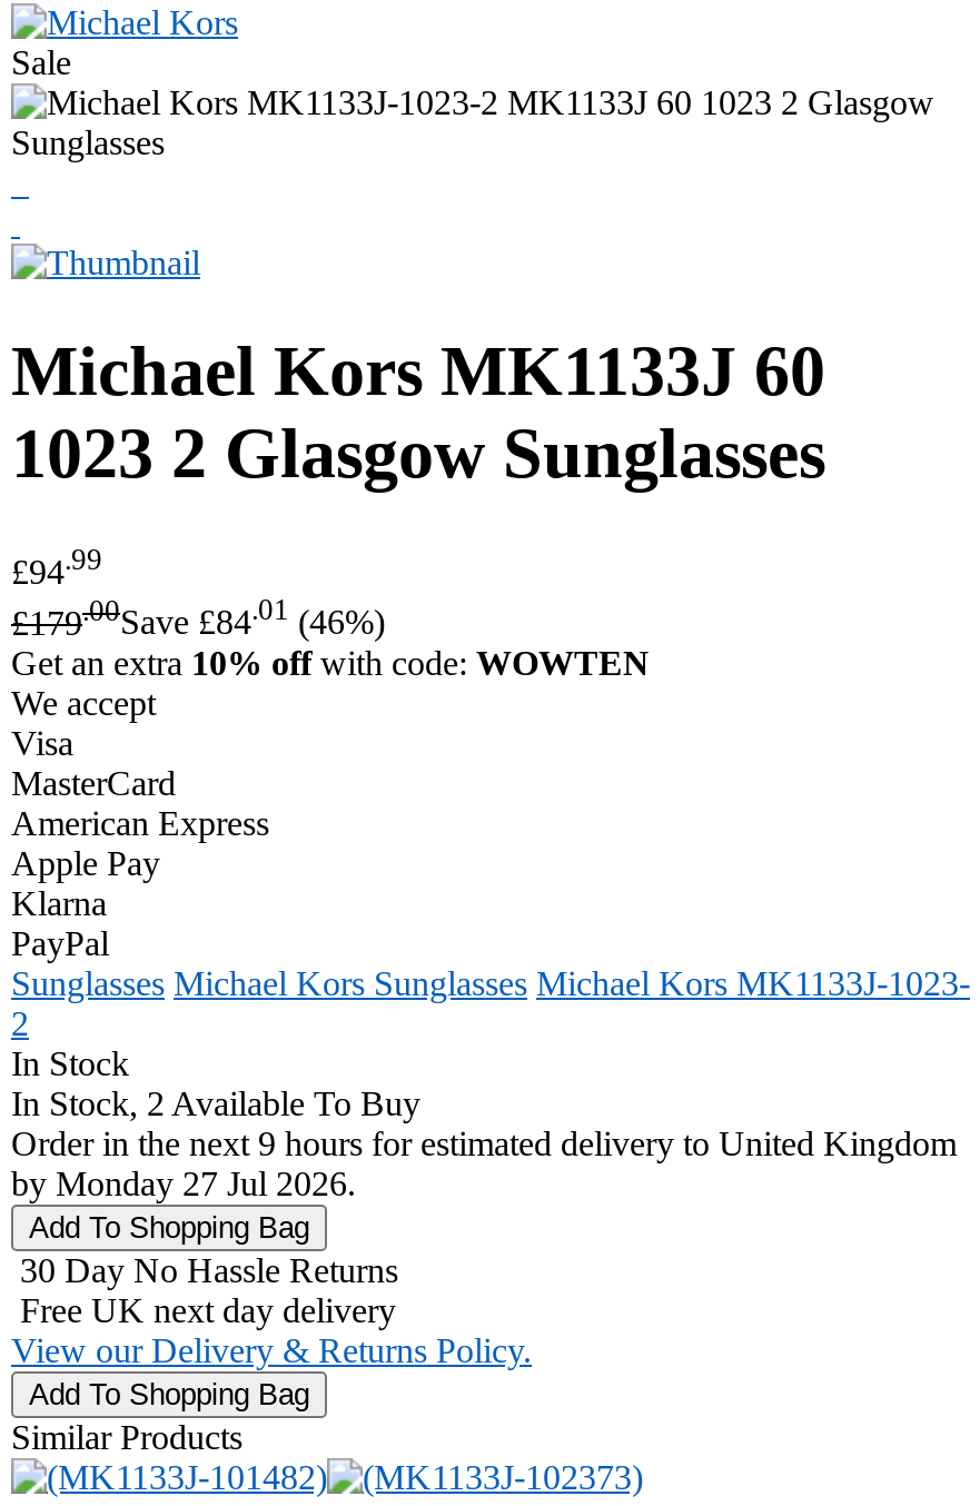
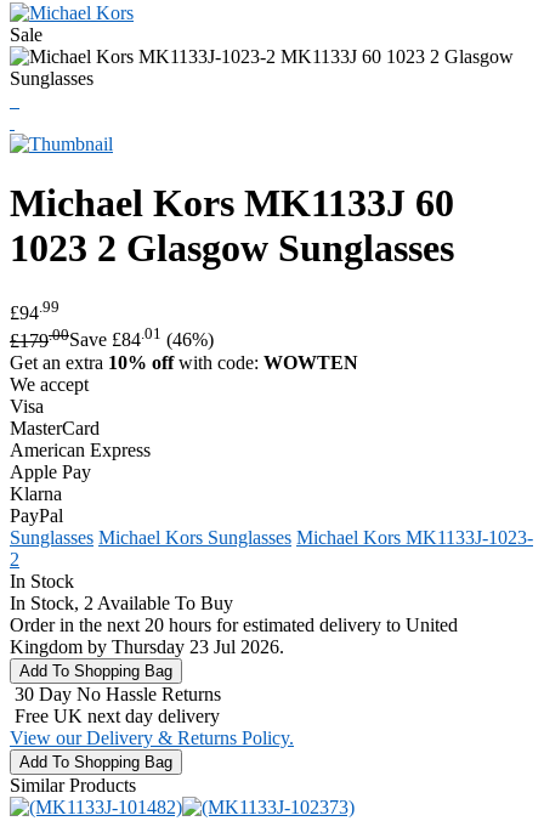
[11,1123,957,1201] Order in the next 9 hours for estimated delivery to United Kingdom | by Monday 27 Jul 2026. -> [10,614,458,656] Order in the next 20 hours for estimated delivery to United | Kingdom by Thursday 23 Jul 2026.

